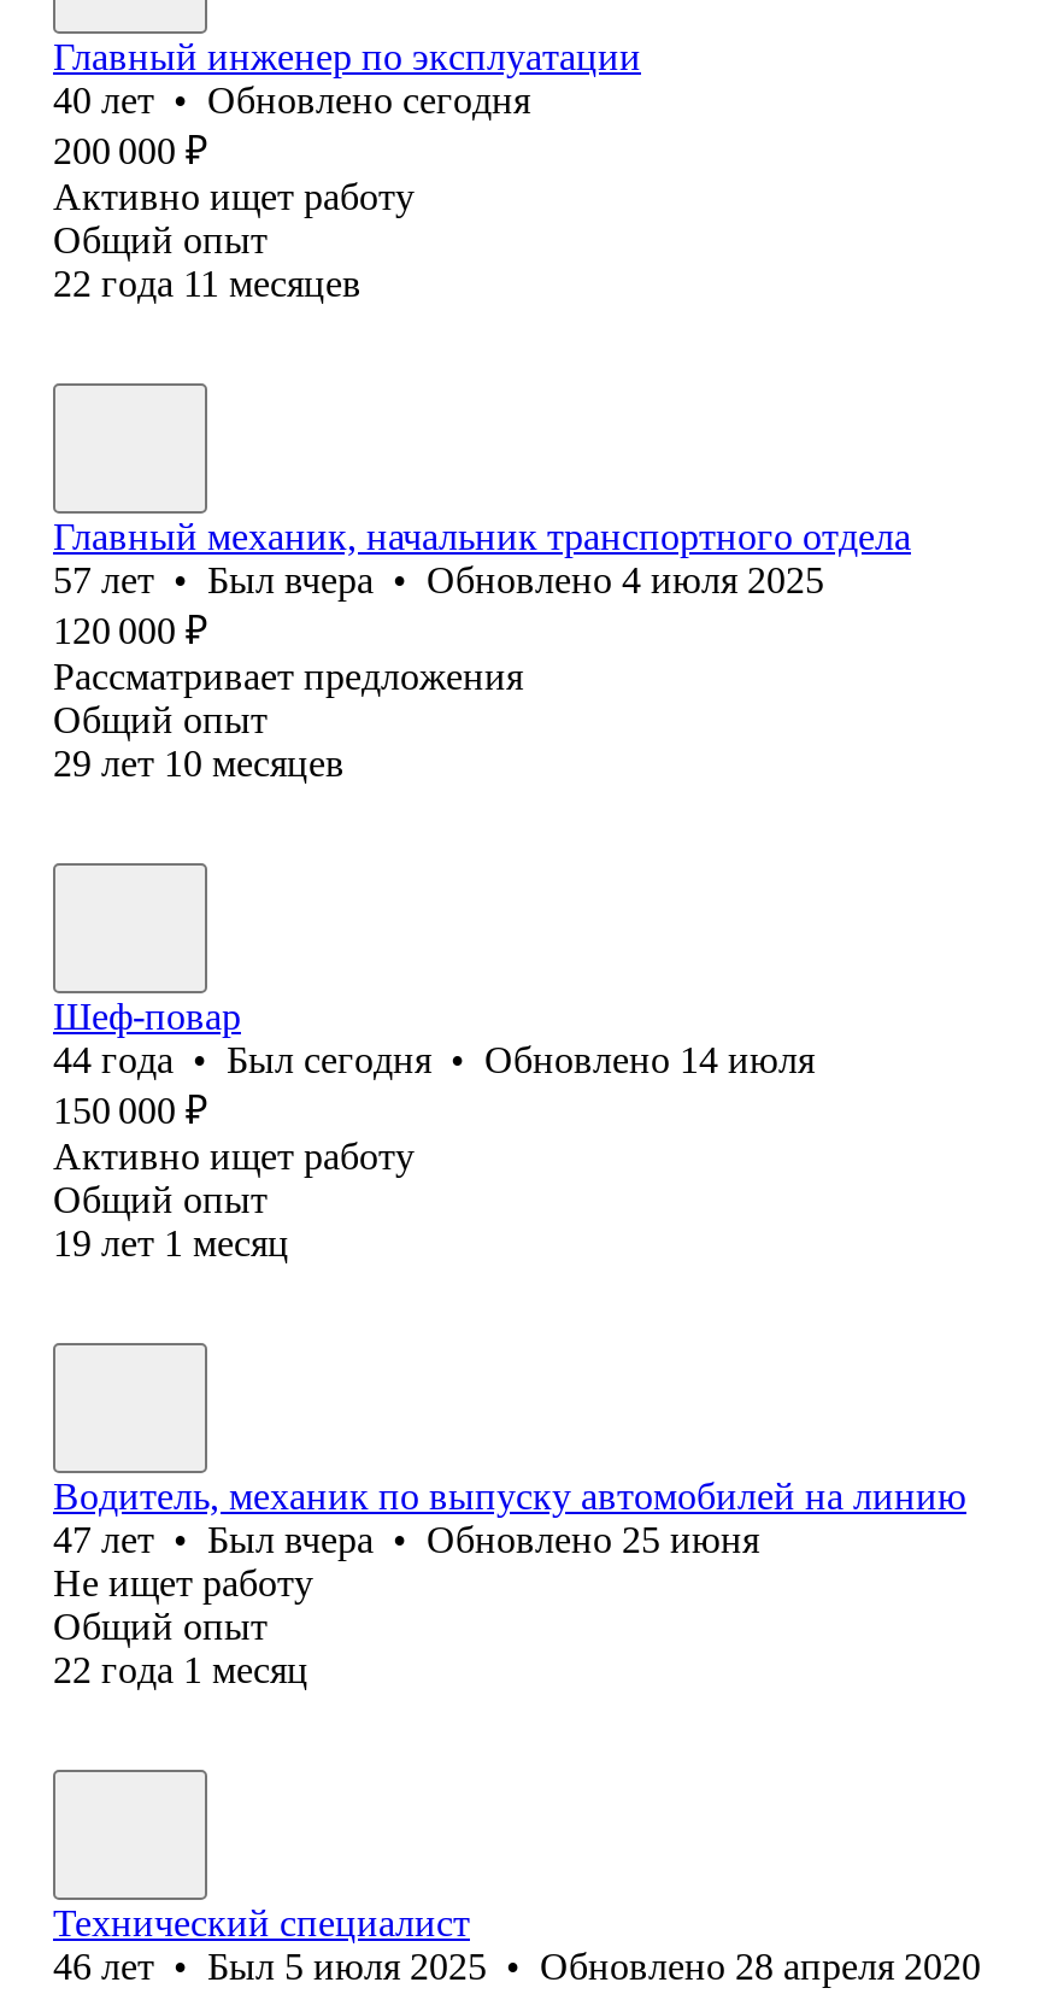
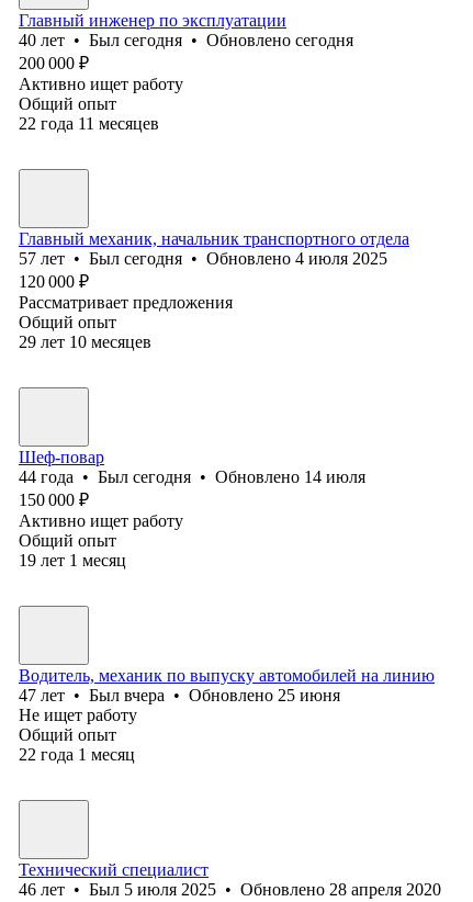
[53,79,530,120] 40 лет • Обновлено сегодня -> [19,31,353,49] 40 лет • Был сегодня • Обновлено сегодня
[53,559,824,600] 57 лет • Был вчера • Обновлено 4 июля 2025 -> [19,249,387,268] 57 лет • Был сегодня • Обновлено 4 июля 2025

